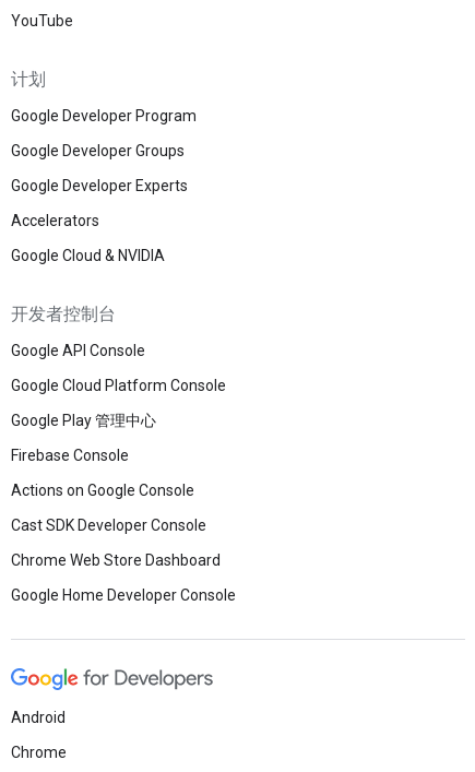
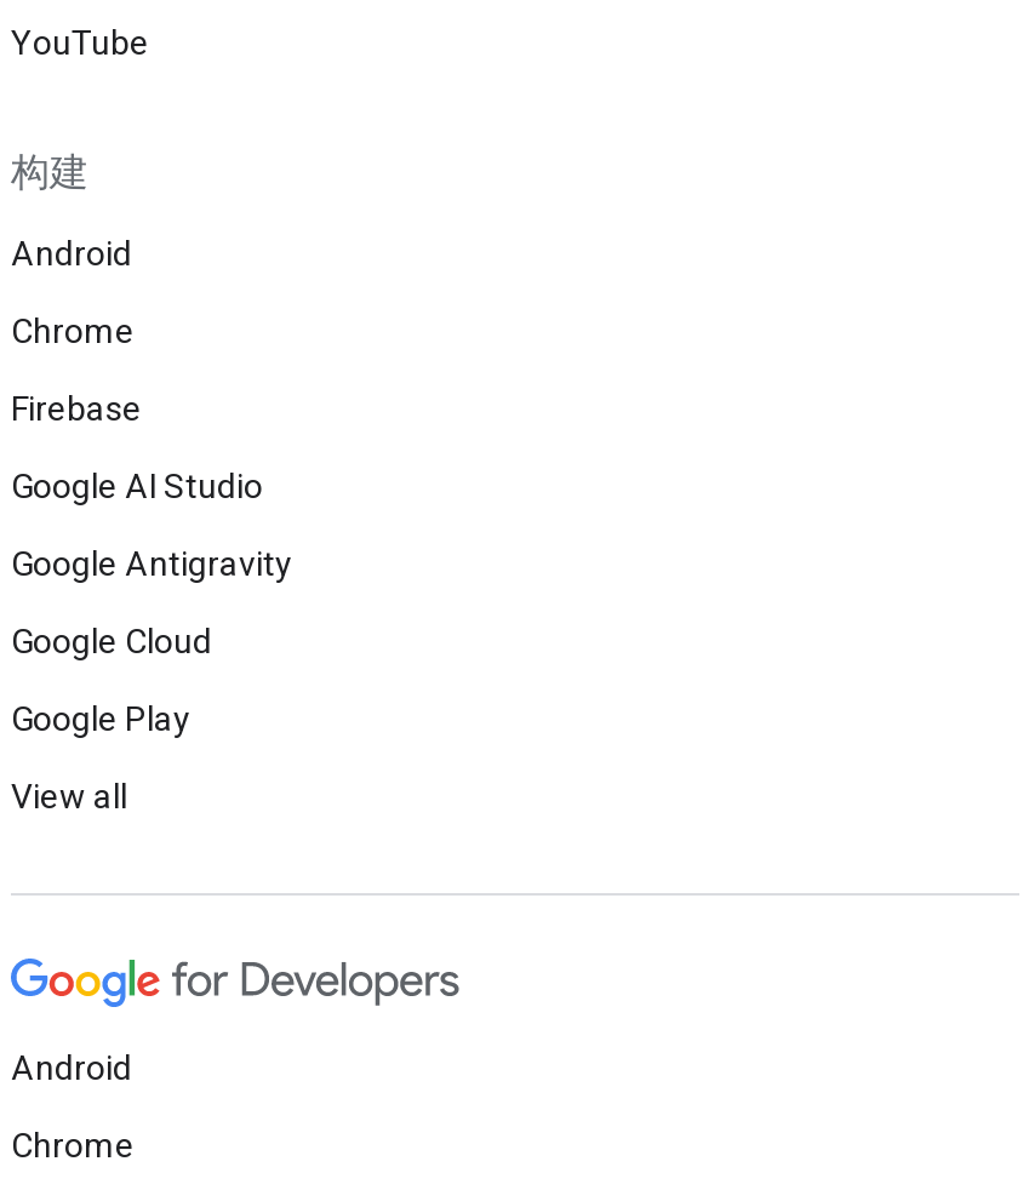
[11,69,236,604] 计划 | Google Developer Program | Google Developer Groups | Google Developer Experts | Accelerators | Google Cloud & NVIDIA | 开发者控制台 | Google API Console | Google Cloud Platform Console | Google Play 管理中心 | Firebase Console | Actions on Google Console | Cast SDK Developer Console | Chrome Web Store Dashboard | Google Home Developer Console -> [11,149,292,816] 构建 | Android | Chrome | Firebase | Google AI Studio | Google Antigravity | Google Cloud | Google Play | View all

